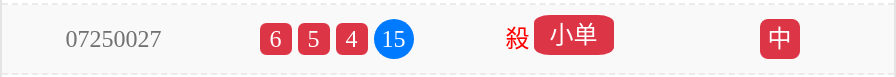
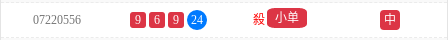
[66,25,162,53] 07250027 -> [33,13,141,27] 07220556 | 9
[308,25,406,53] 5 | 4 | 15 -> [173,13,203,27] 9 | 24

